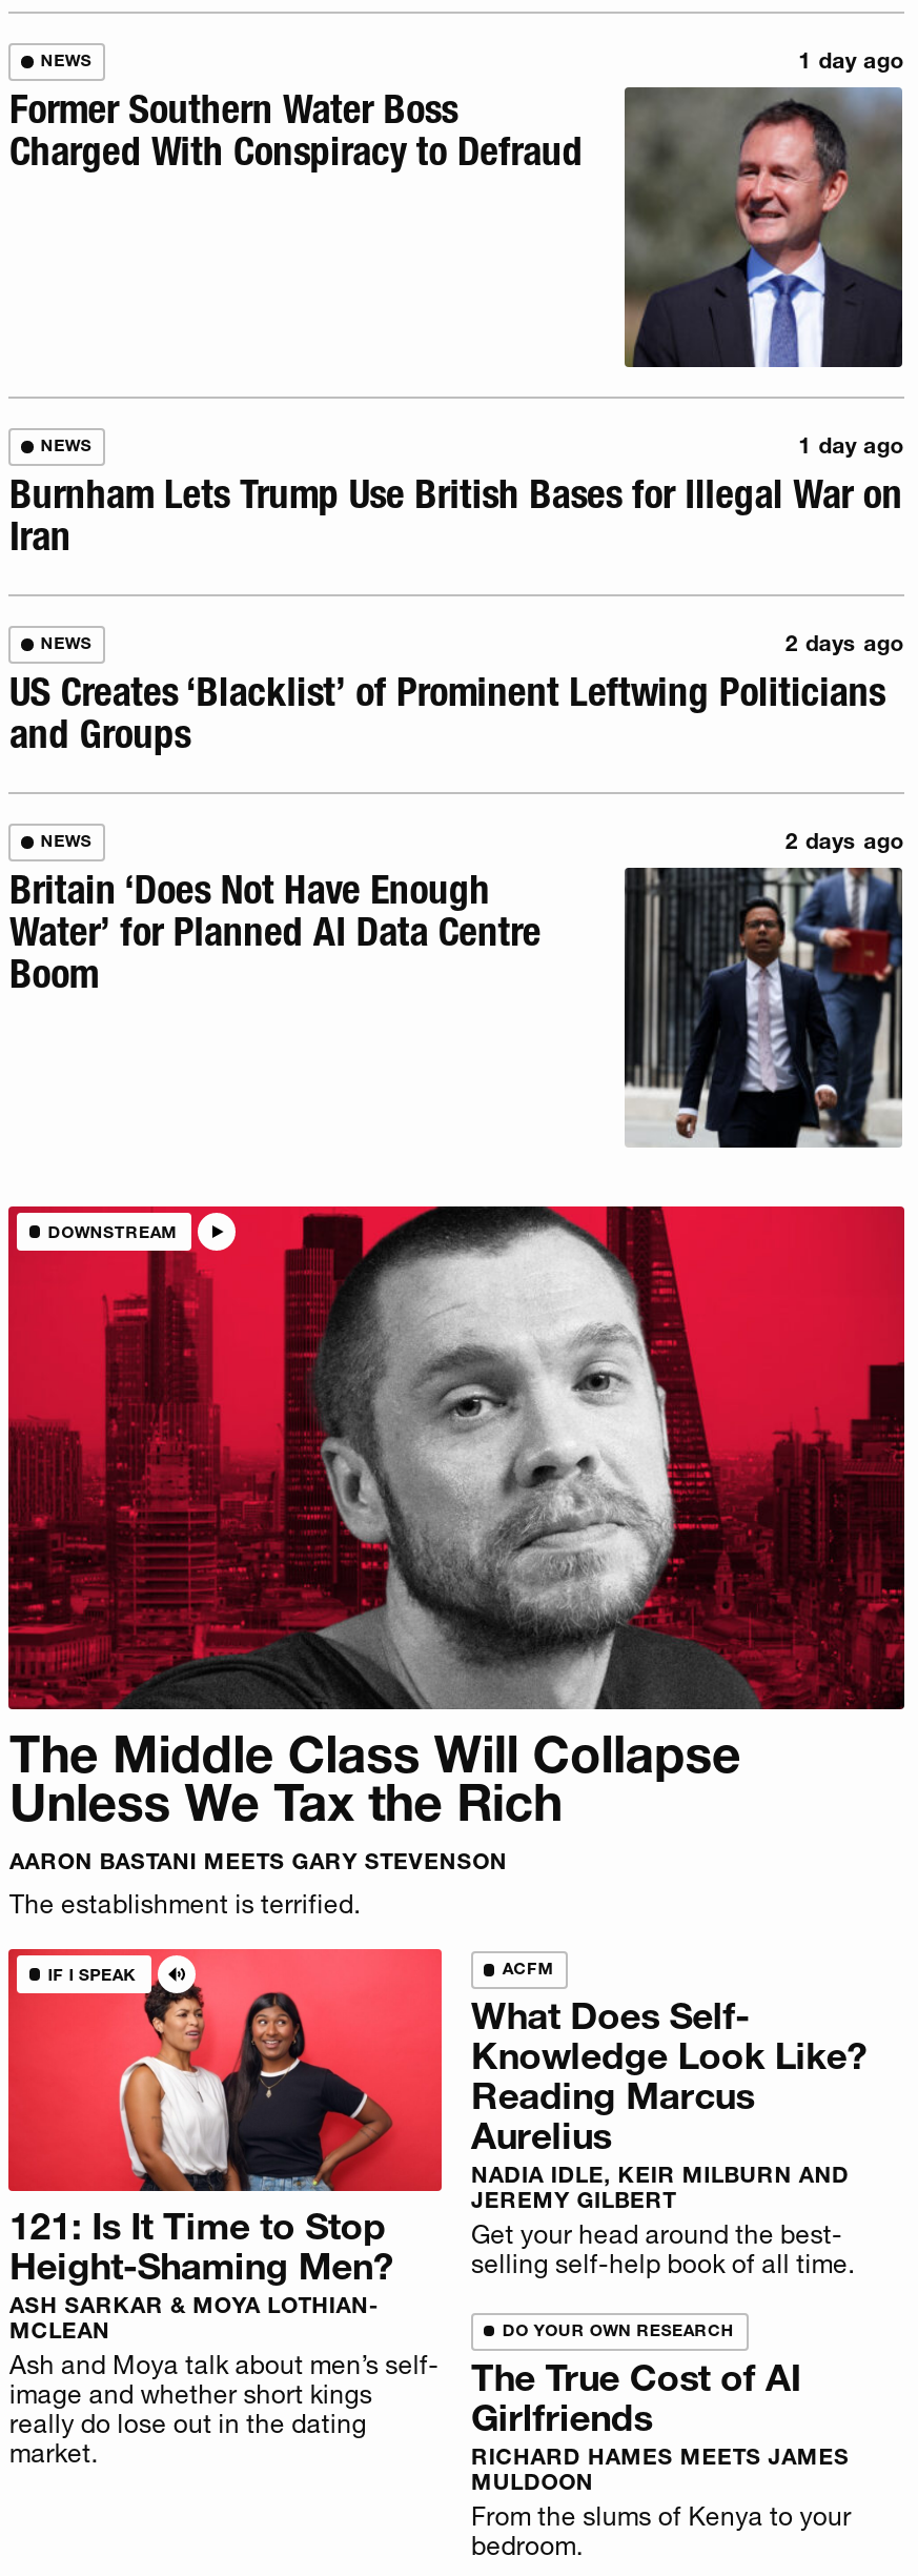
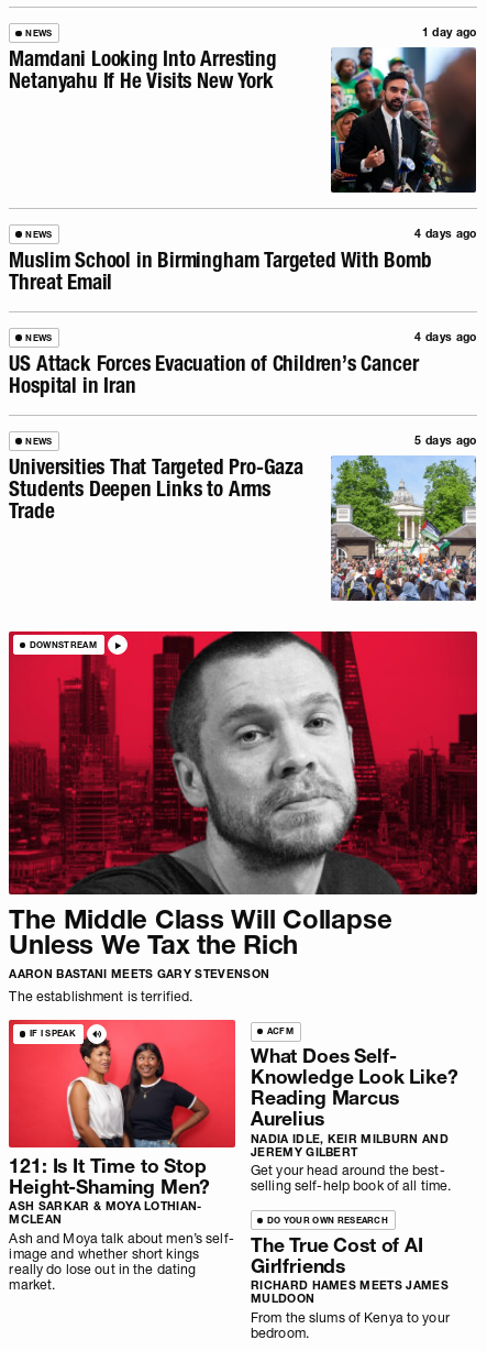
[9,84,583,176] Former Southern Water Boss | Charged With Conspiracy to Defraud -> [9,45,277,93] Mamdani Looking Into Arresting | Netanyahu If He Visits New York
[9,86,903,561] [image] | 1 day ago | Burnham Lets Trump Use British Bases for Illegal War on | Iran -> [9,46,477,295] [image] | 4 days ago | Muslim School in Birmingham Targeted With Bomb | Threat Email
[9,629,903,759] 2 days ago | US Creates ‘Blacklist’ of Prominent Leftwing Politicians | and Groups -> [9,330,477,398] 4 days ago | US Attack Forces Evacuation of Children’s Cancer | Hospital in Iran
[9,827,904,1149] [image] | 2 days ago | Britain ‘Does Not Have Enough | Water’ for Planned AI Data Centre | Boom -> [9,434,477,602] [image] | 5 days ago | Universities That Targeted Pro-Gaza | Students Deepen Links to Arms | Trade

